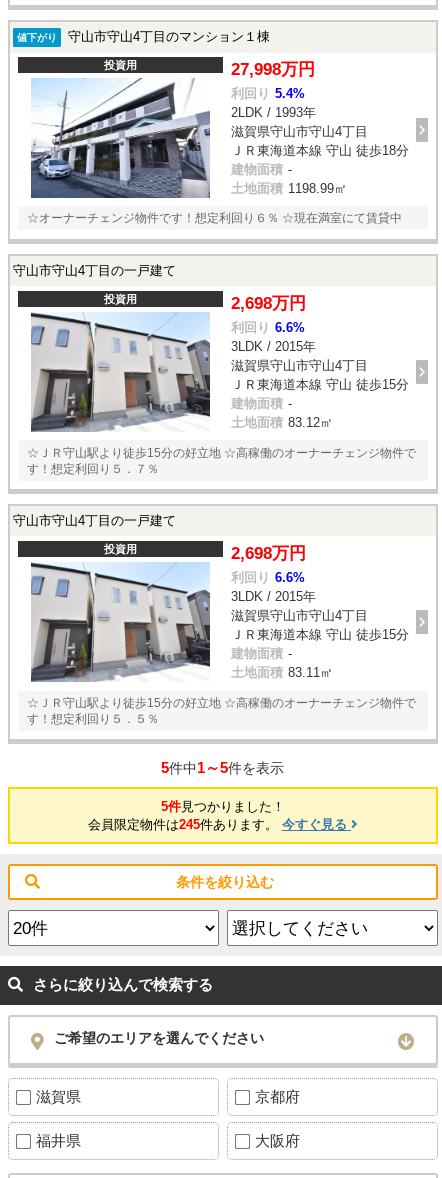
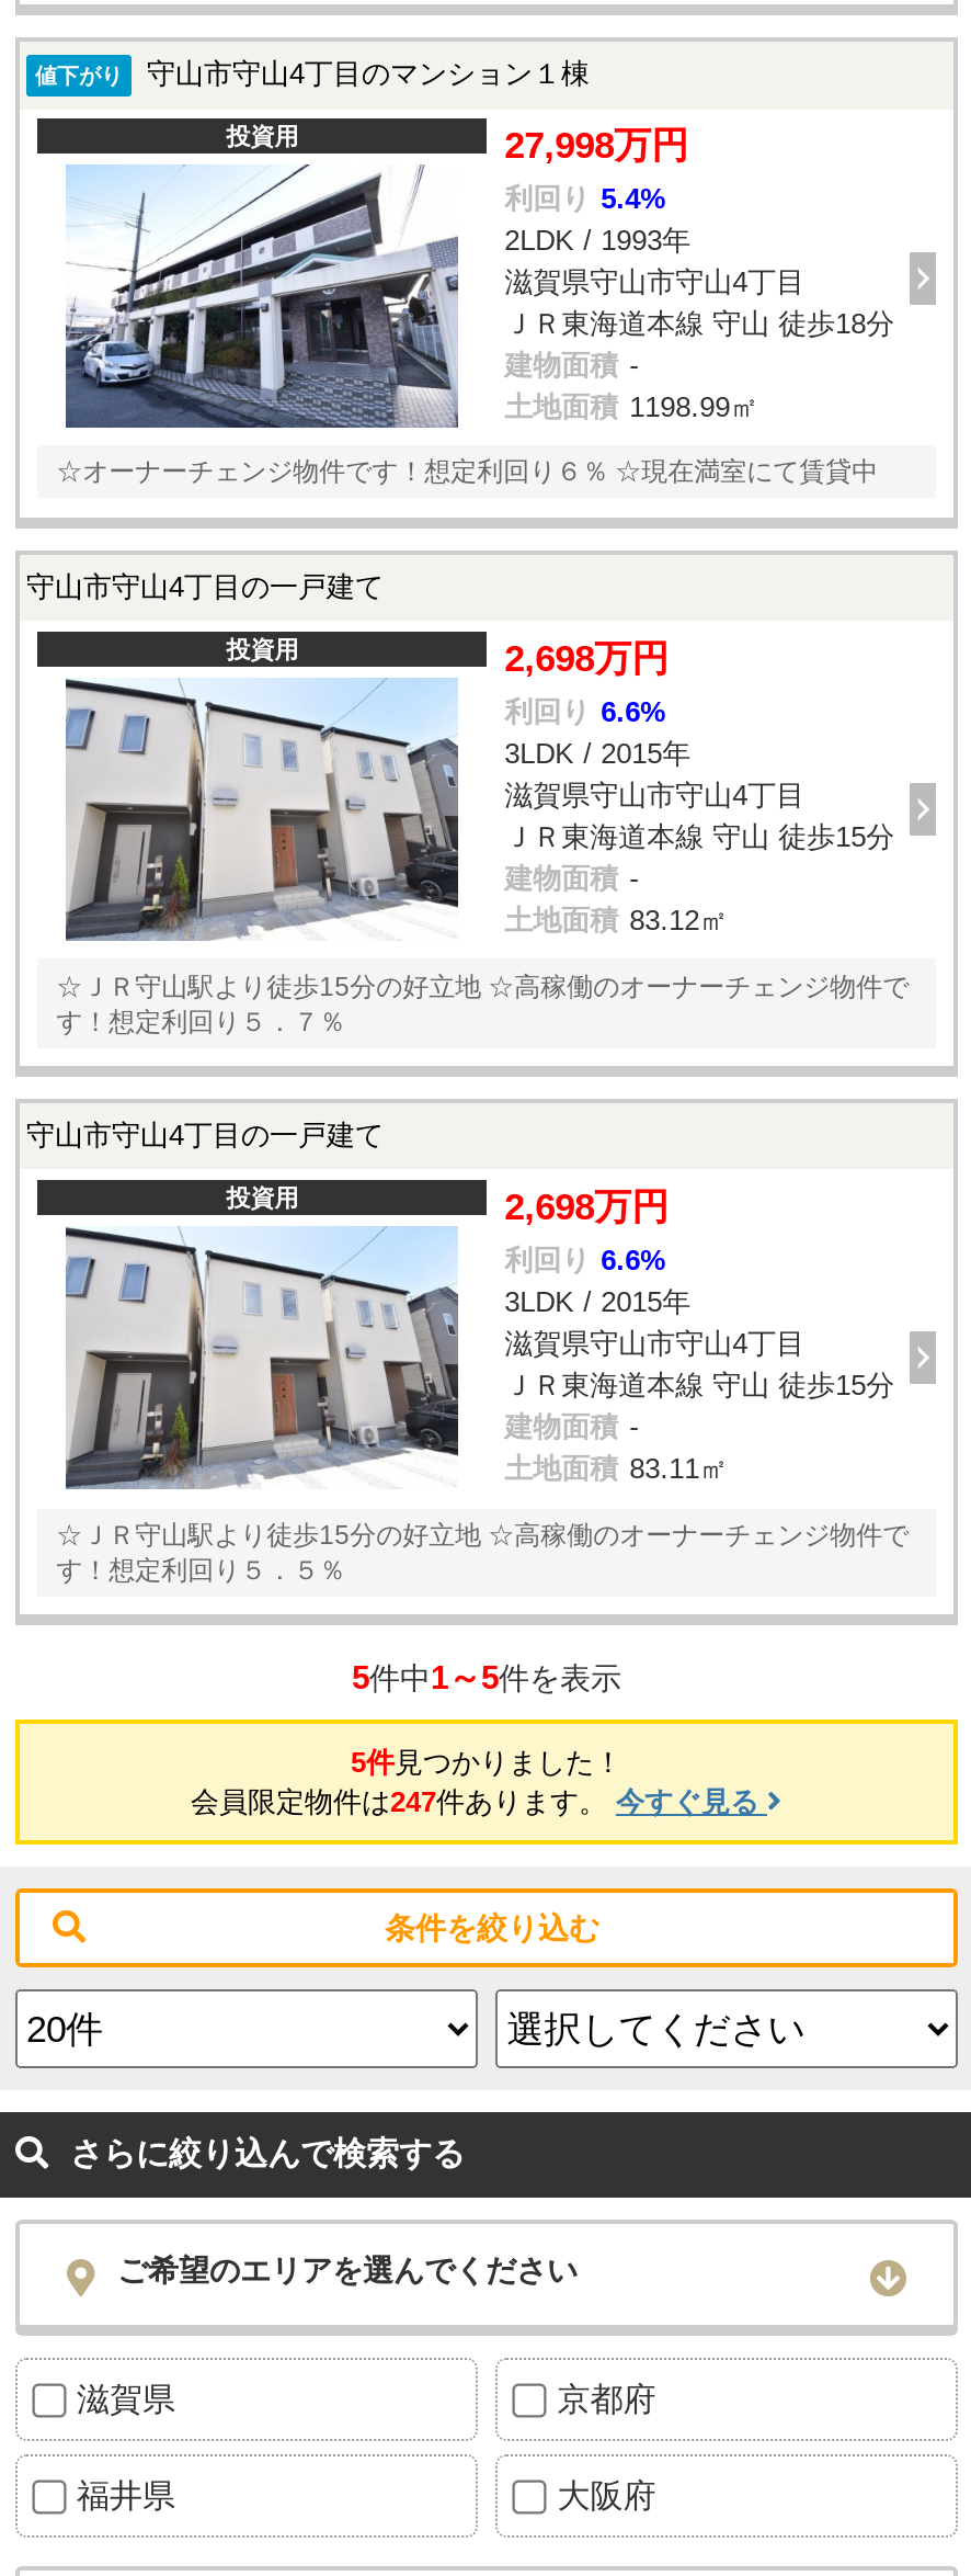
[88,817,351,832] 会員限定物件は245件あります。今すぐ見る -> [191,1785,767,1818] 会員限定物件は247件あります。今すぐ見る

